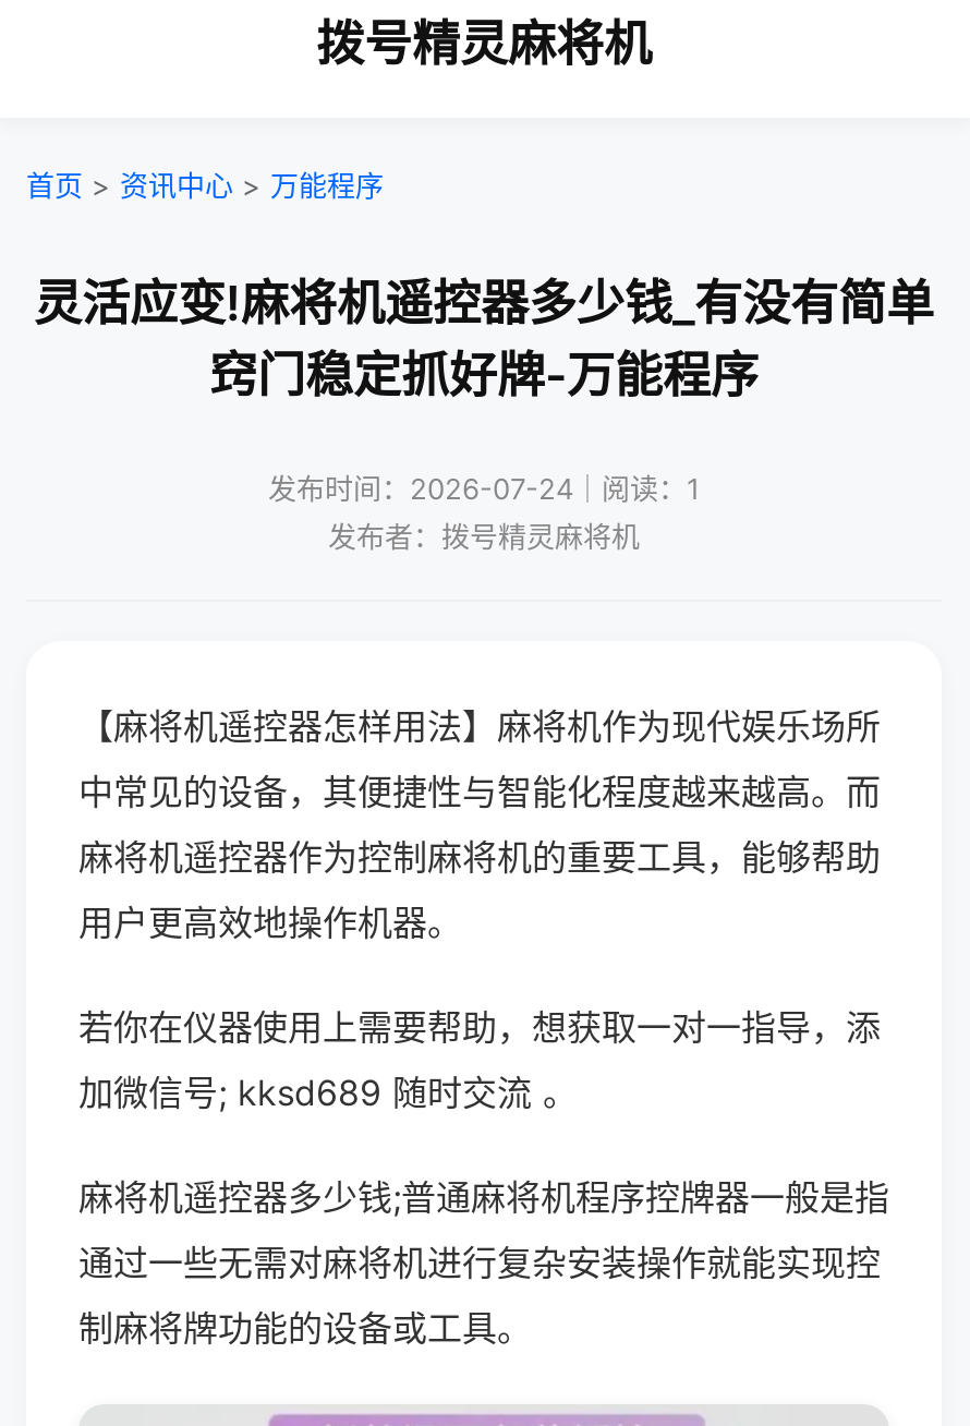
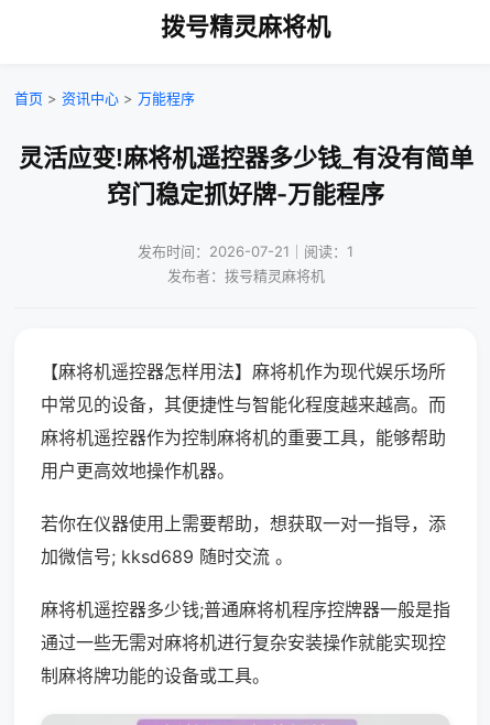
[268,471,700,506] 发布时间：2026-07-24｜阅读：1 -> [138,242,353,260] 发布时间：2026-07-21｜阅读：1

